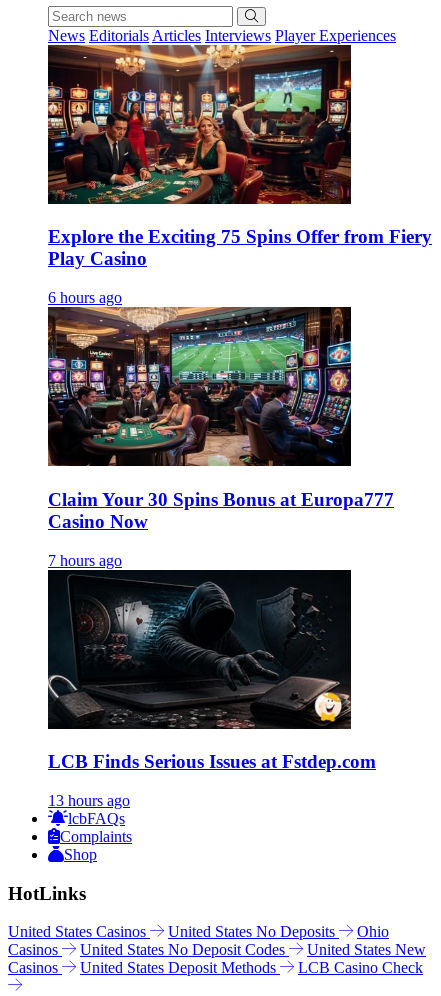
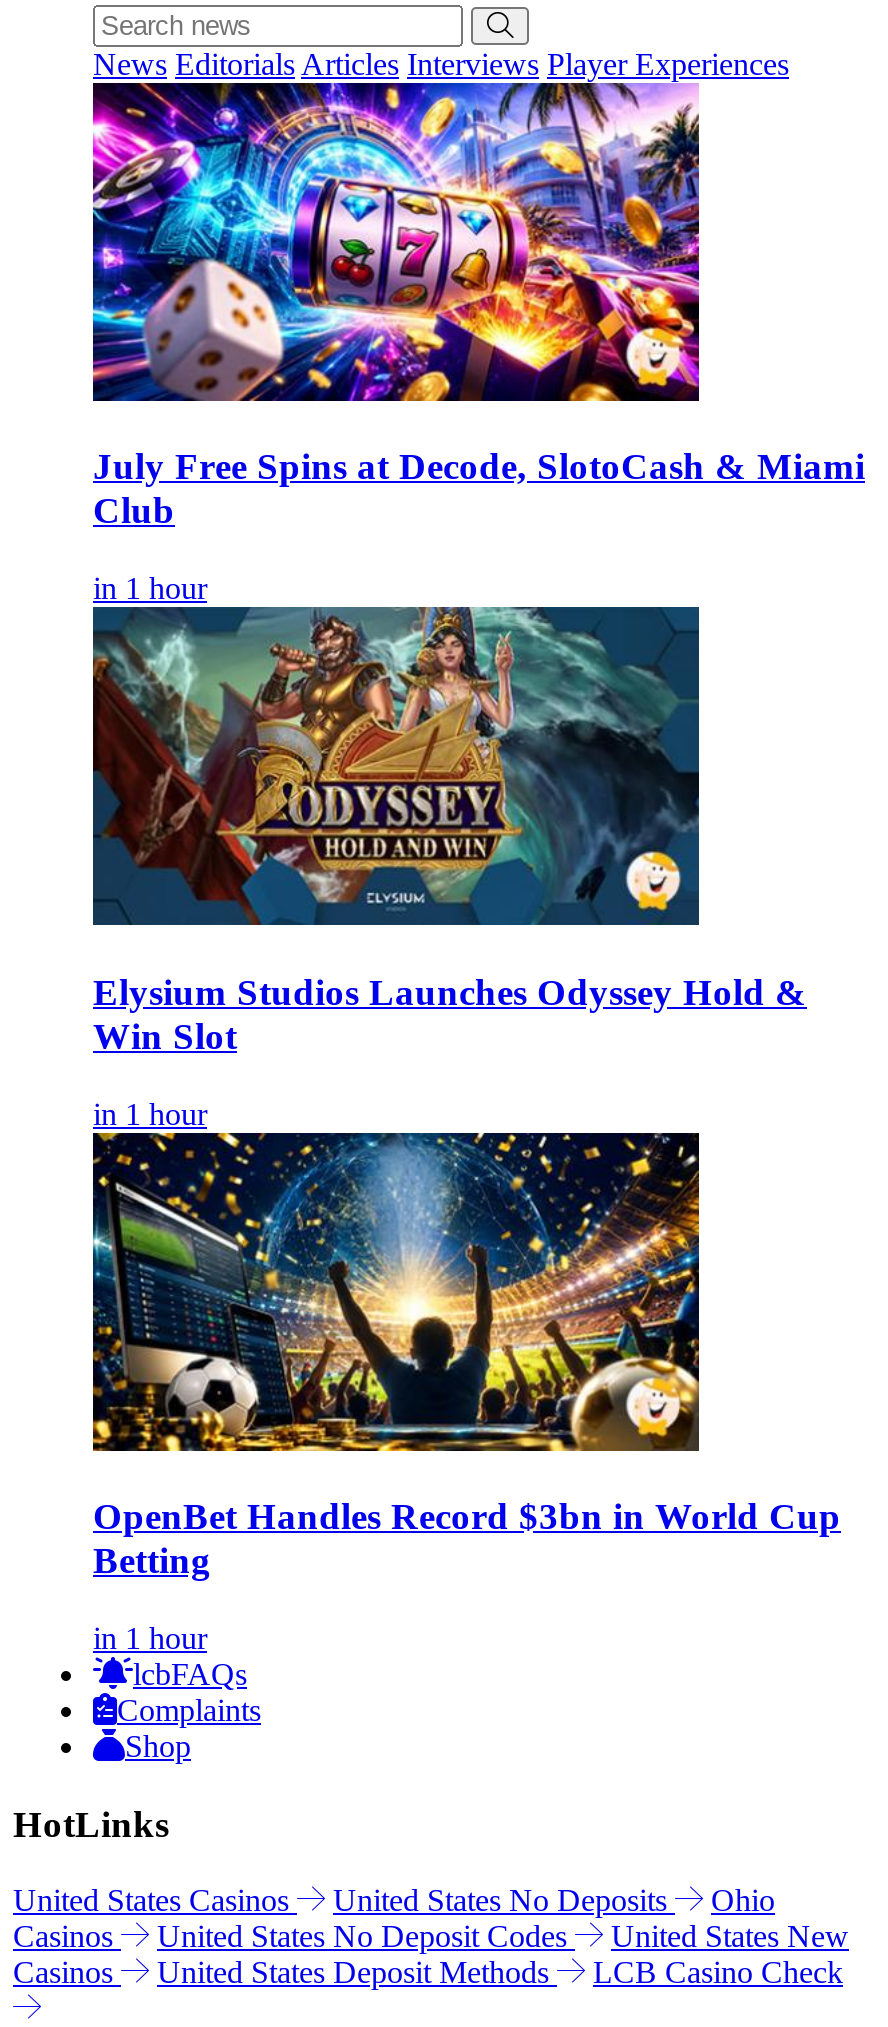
[47,46,432,269] [image] | Explore the Exciting 75 Spins Offer from Fiery | Play Casino -> [91,85,865,532] [image] | July Free Spins at Decode, SlotoCash & Miami | Club
[47,289,352,459] [image] | 6 hours ago -> [93,571,701,927] [image] | in 1 hour
[48,489,394,532] Claim Your 30 Spins Bonus at Europa777 | Casino Now -> [93,971,807,1057] Elysium Studios Launches Odyssey Hold & | Win Slot
[48,552,122,569] 7 hours ago -> [93,1096,207,1130] in 1 hour
[47,570,376,772] [image] | LCB Finds Serious Issues at Fstdep.com -> [91,1131,841,1582] [image] | OpenBet Handles Record $3bn in World Cup | Betting
[48,792,130,809] 13 hours ago -> [93,1621,207,1655] in 1 hour

